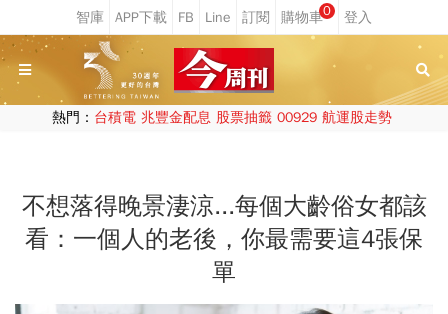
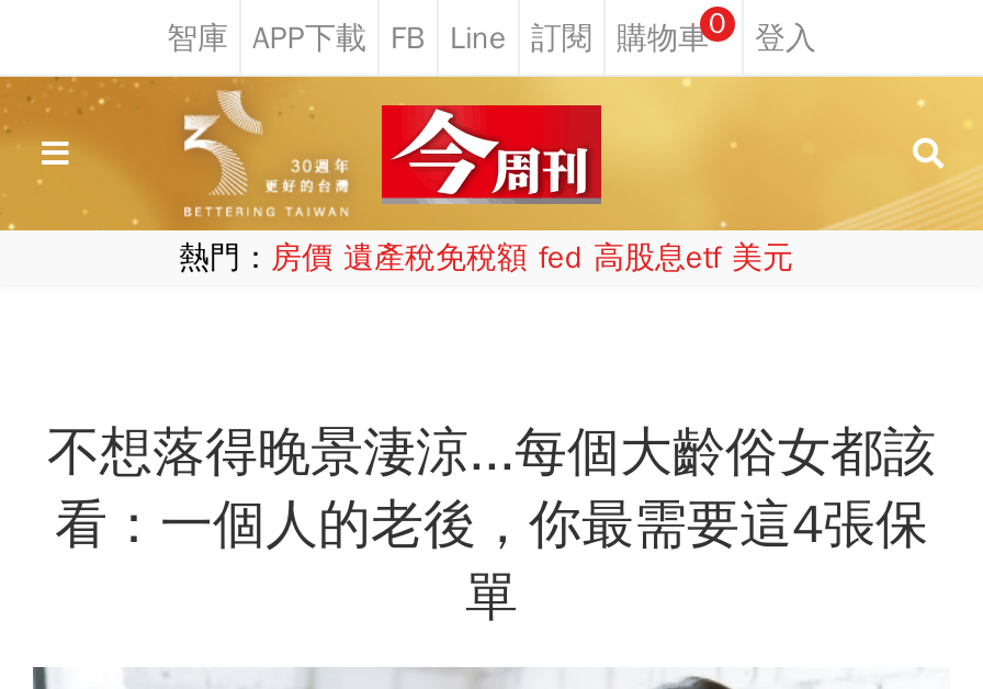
[51,109,391,126] 熱門：台積電 兆豐金配息 股票抽籤 00929 航運股走勢 -> [179,239,793,276] 熱門：房價 遺產稅免稅額 fed 高股息etf 美元

